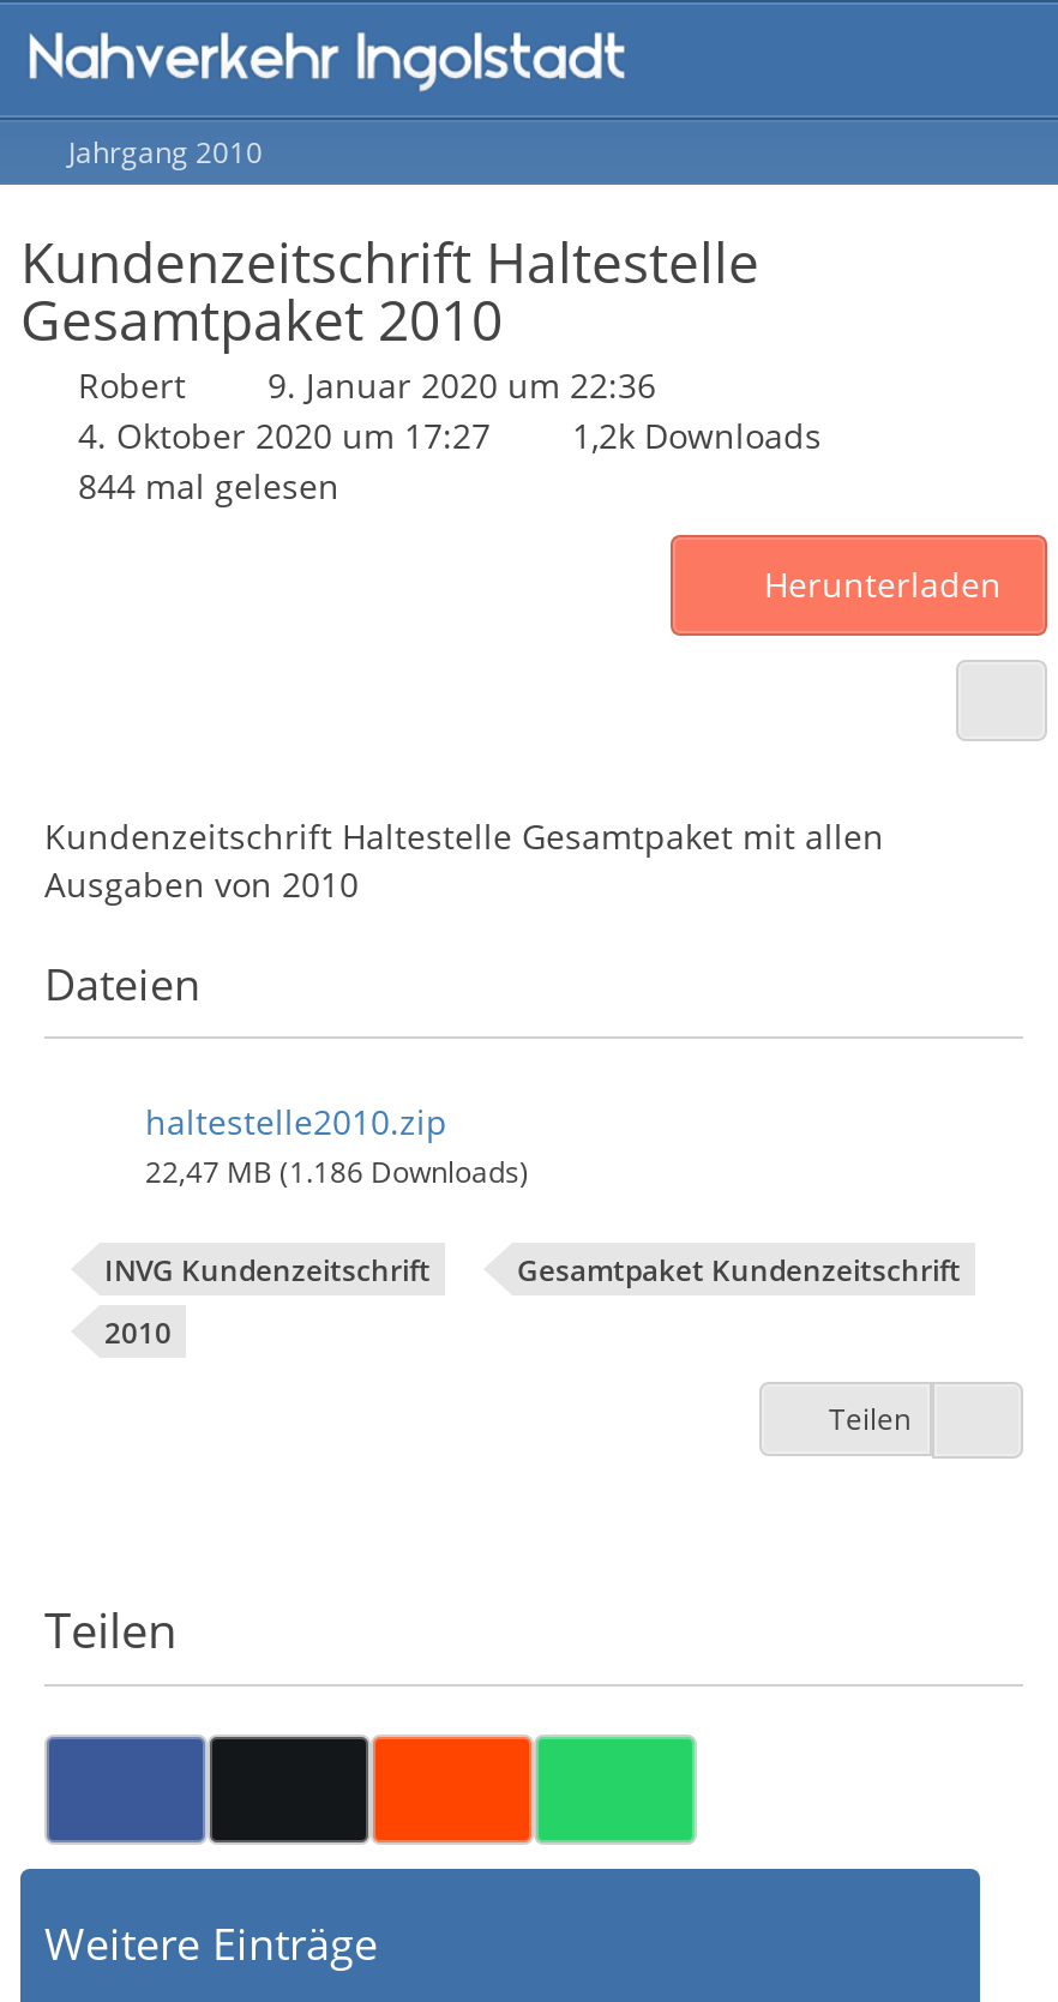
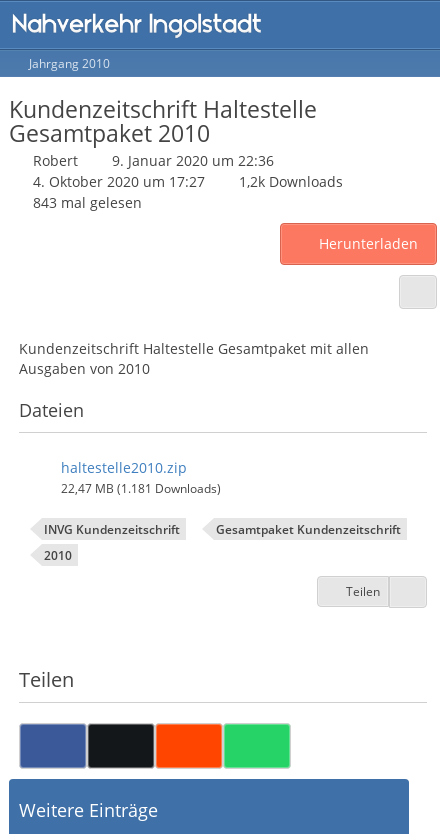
[68,463,339,509] 844 mal gelesen -> [29,193,142,212] 843 mal gelesen
[145,1152,529,1192] 22,47 MB (1.186 Downloads) -> [61,480,221,497] 22,47 MB (1.181 Downloads)

